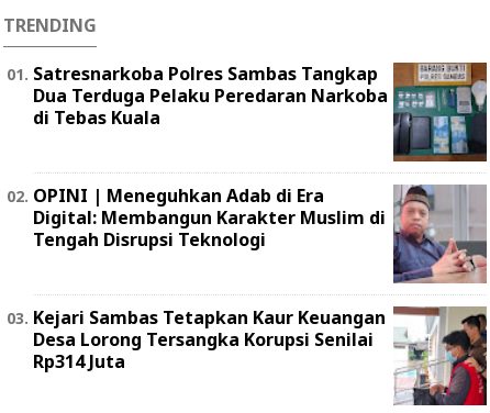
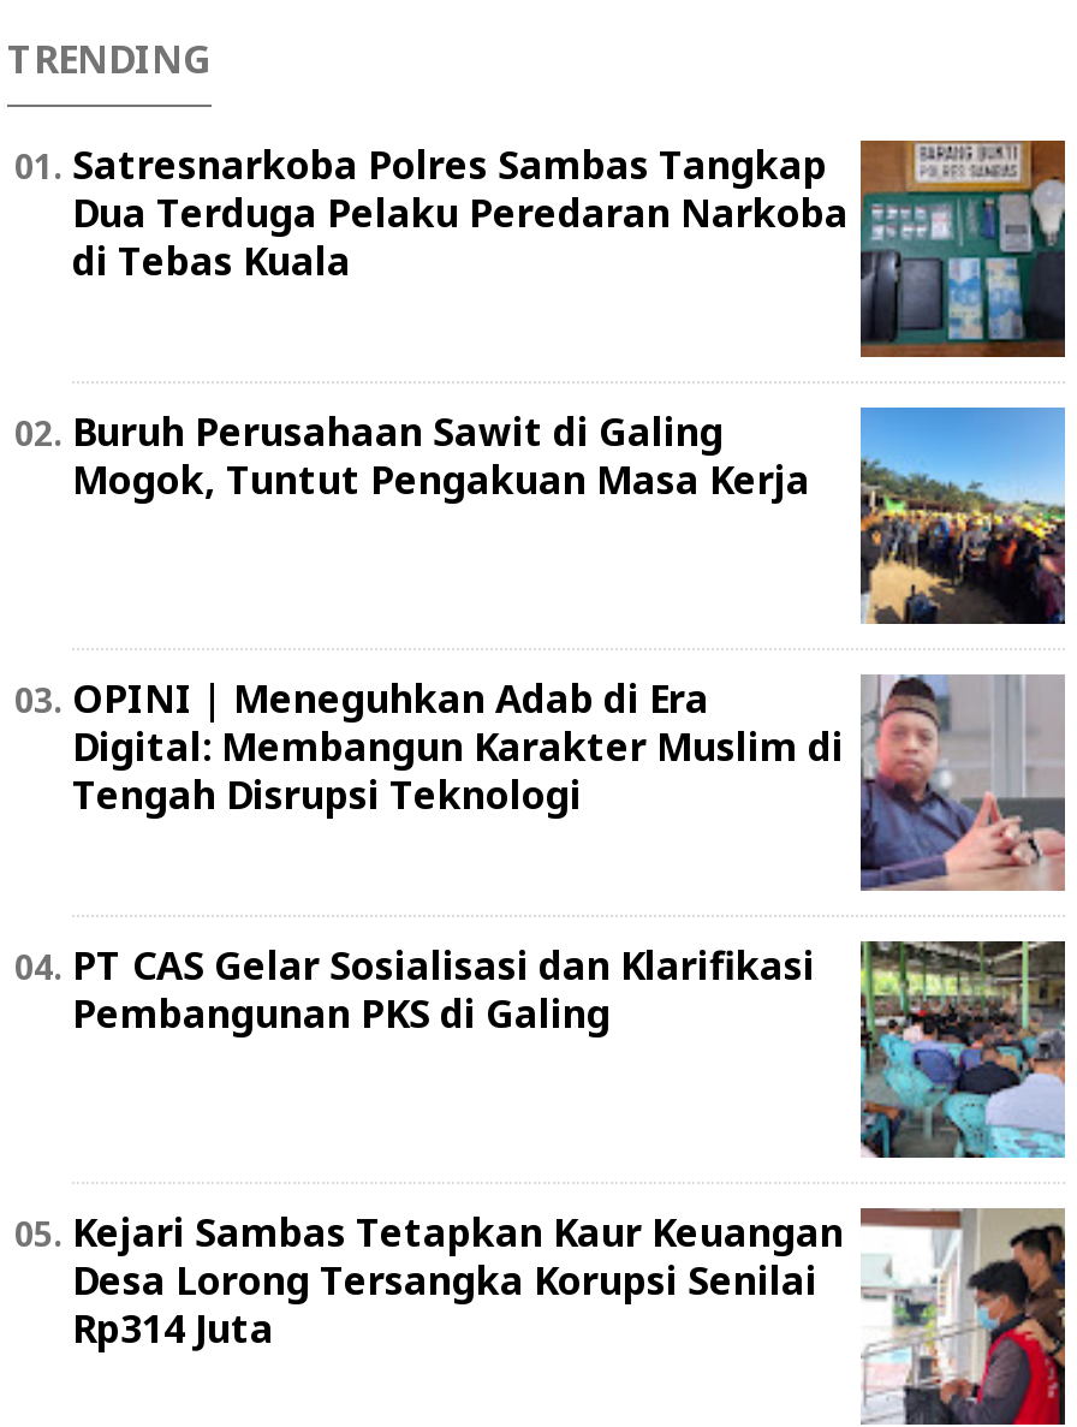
none -> [72,405,1065,624] [image] | Buruh Perusahaan Sawit di Galing | Mogok, Tuntut Pengakuan Masa Kerja
none -> [72,940,1067,1160] [image] | PT CAS Gelar Sosialisasi dan Klarifikasi | Pembangunan PKS di Galing

